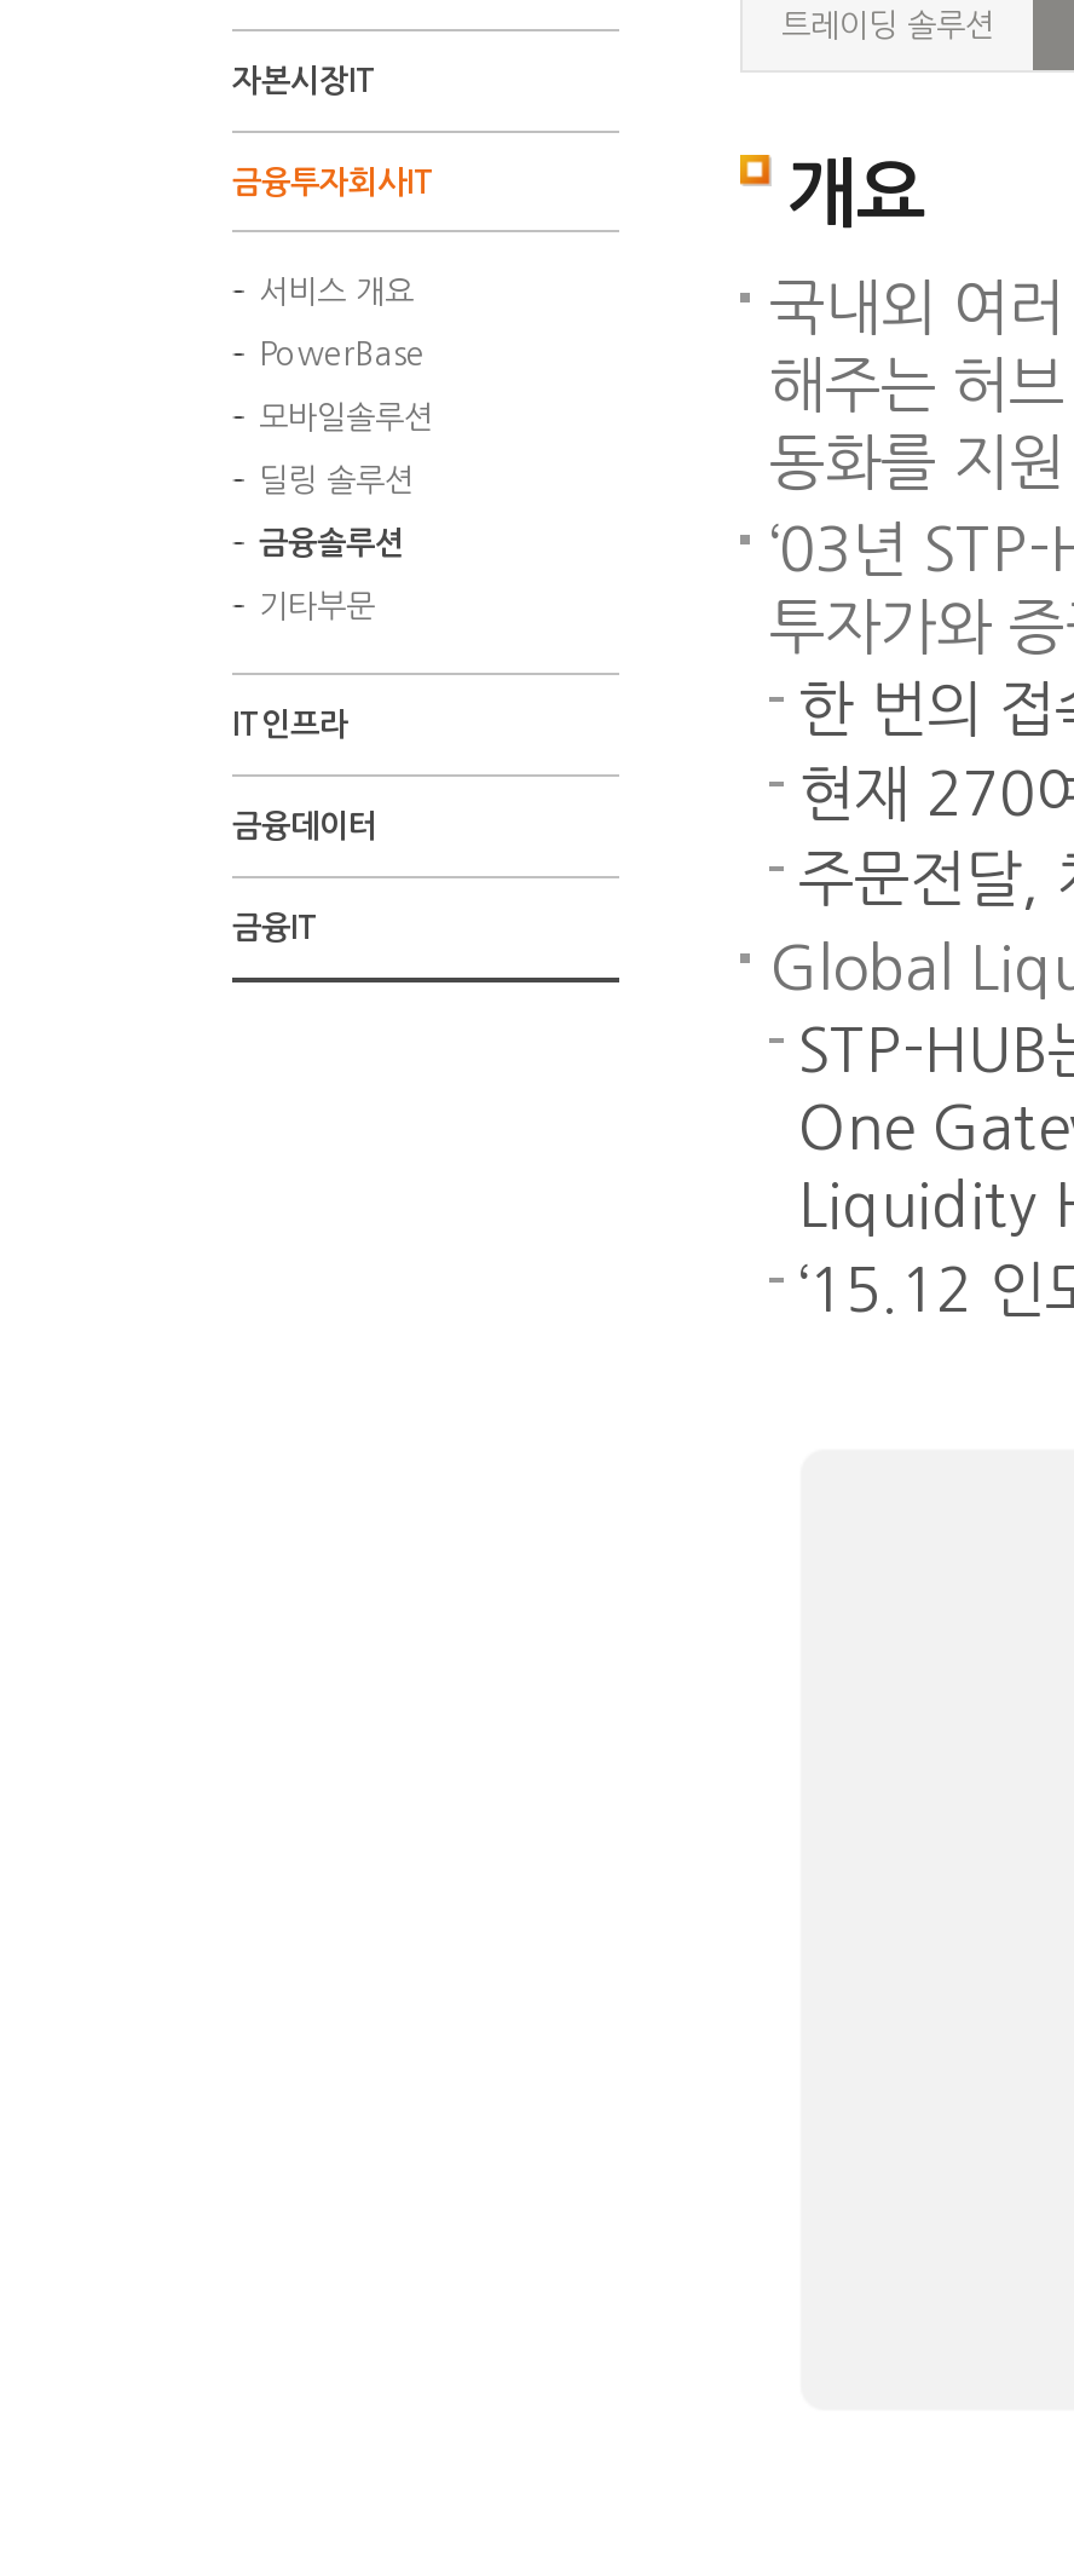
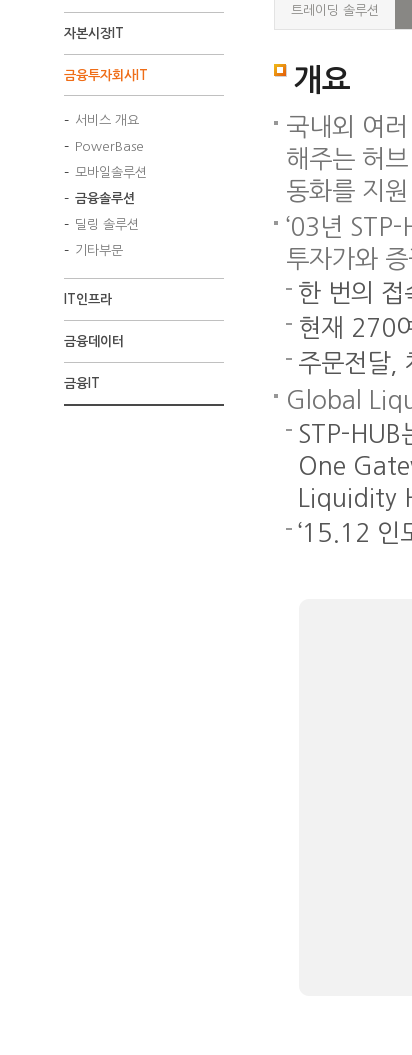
moved [259,465,414,496] -> [75,218,139,231]: 딜링 솔루션
moved [259,528,404,559] -> [75,192,135,205]: 금융솔루션

